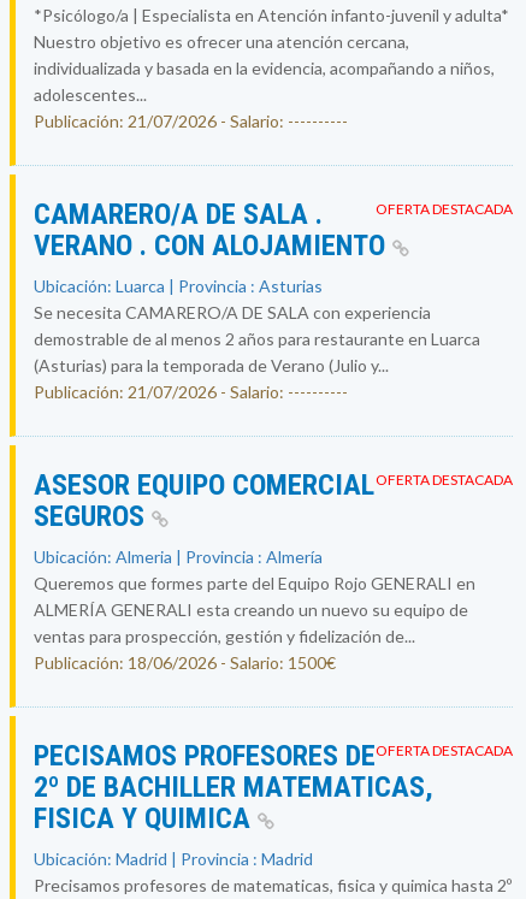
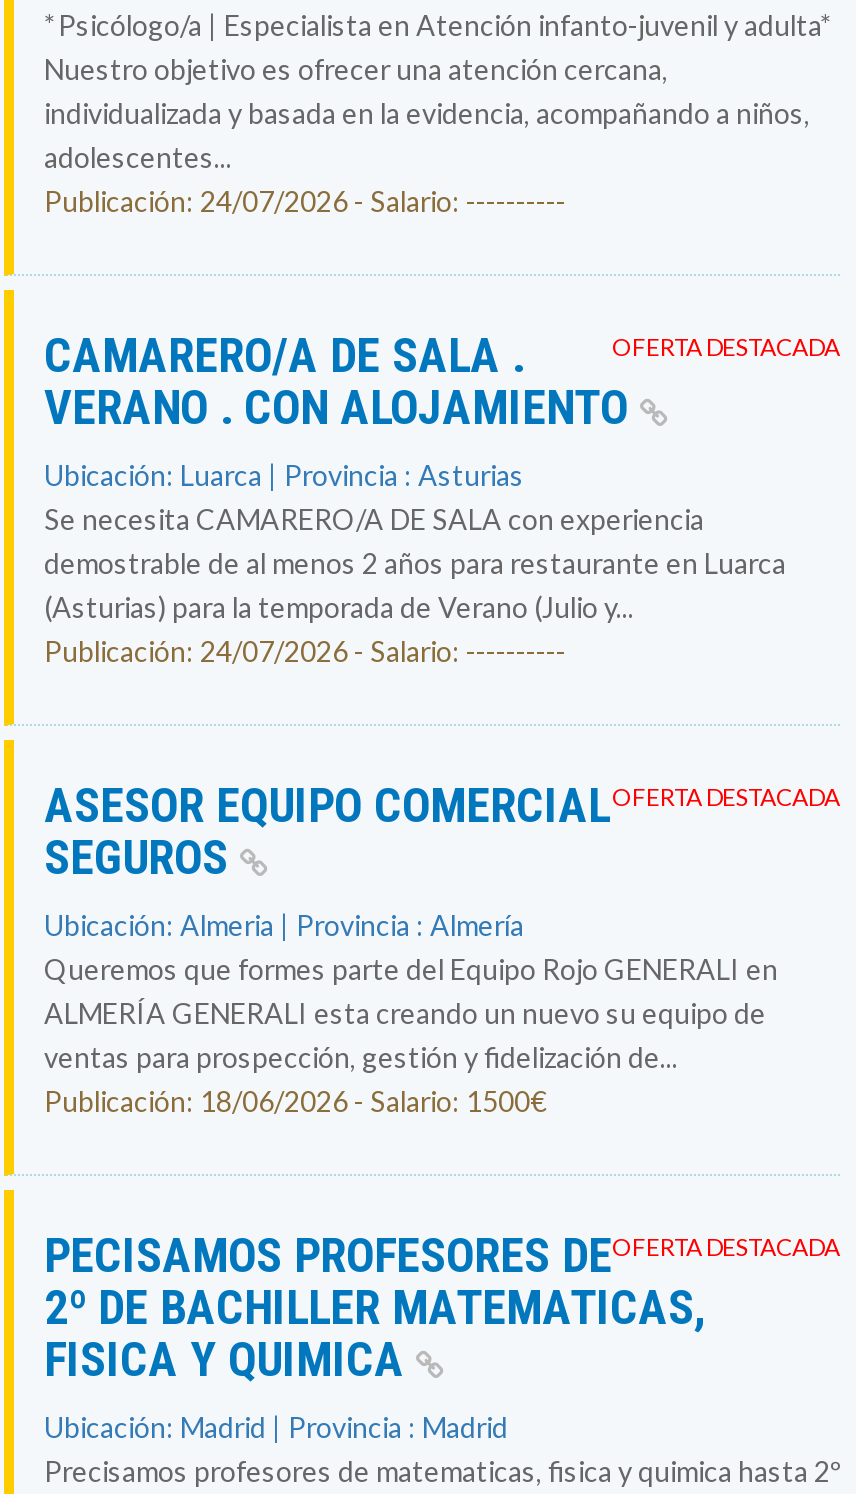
[34,111,348,131] Publicación: 21/07/2026 - Salario: ---------- -> [44,184,566,218] Publicación: 24/07/2026 - Salario: ----------
[34,382,348,402] Publicación: 21/07/2026 - Salario: ---------- -> [44,634,566,668] Publicación: 24/07/2026 - Salario: ----------

